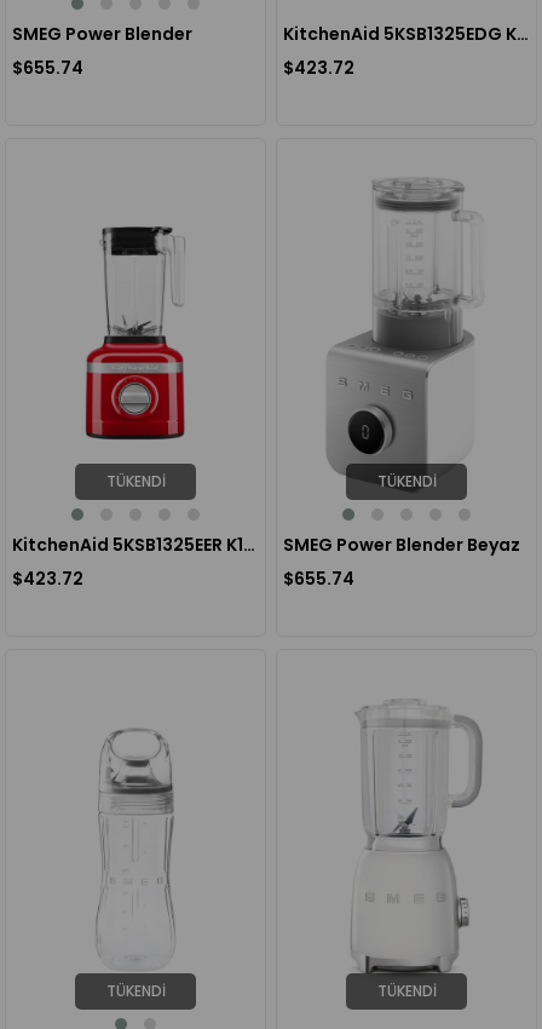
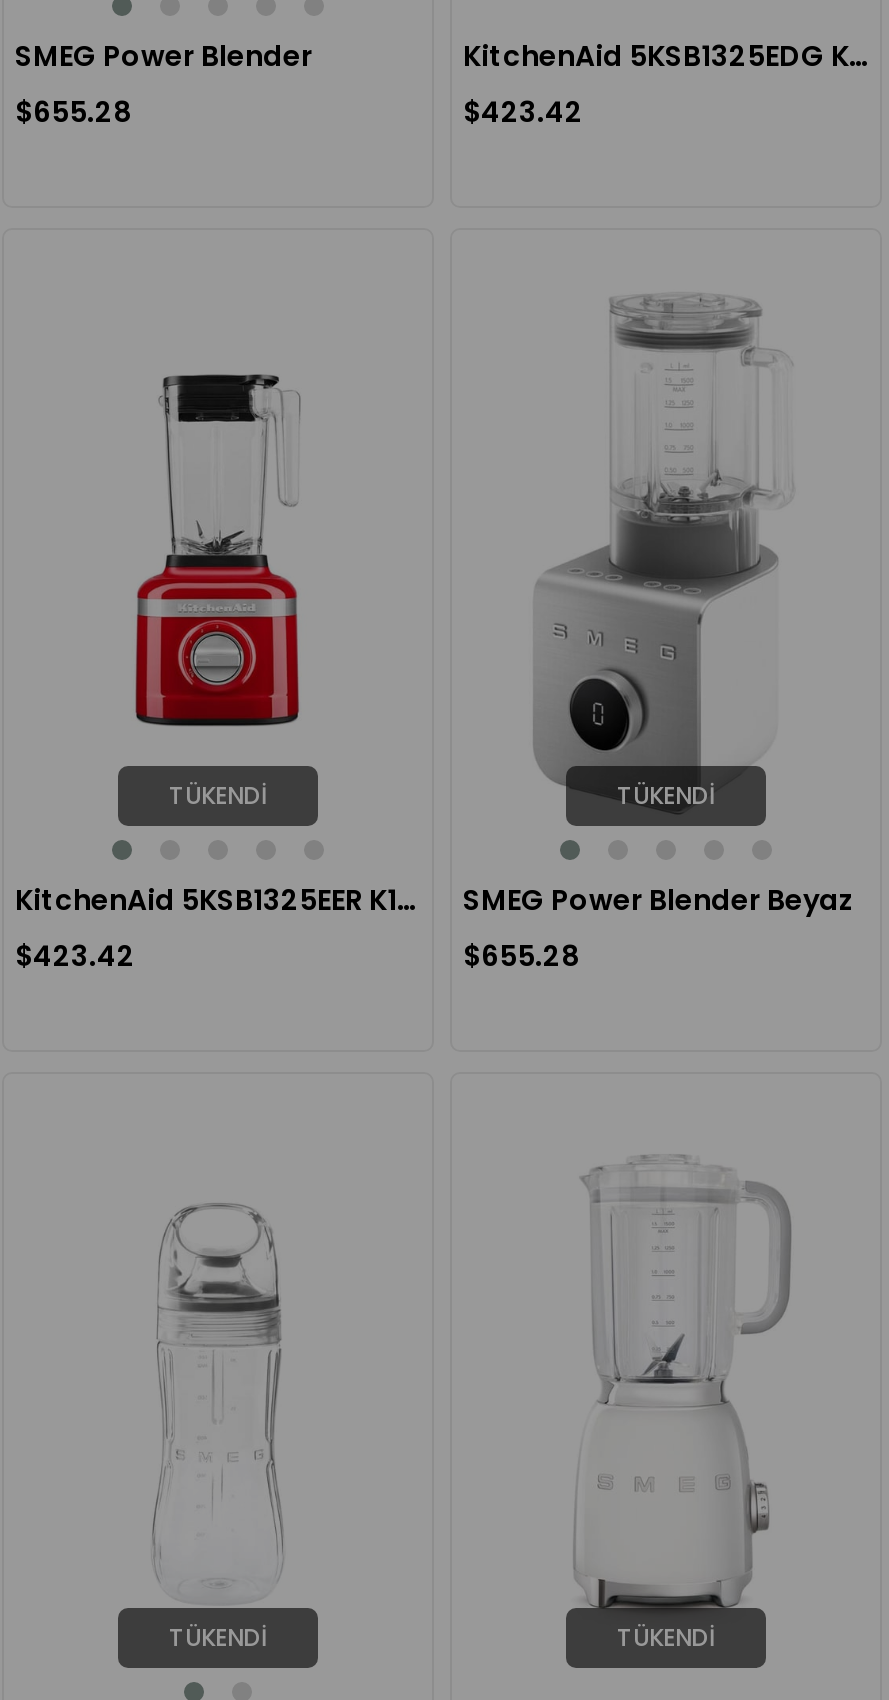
[13,56,84,80] $655.74 -> [15,92,131,132] $655.28
[284,56,355,80] $423.72 -> [463,92,583,132] $423.42
[13,566,84,590] $423.72 -> [15,935,135,975] $423.42
[284,566,355,590] $655.74 -> [463,935,579,975] $655.28

